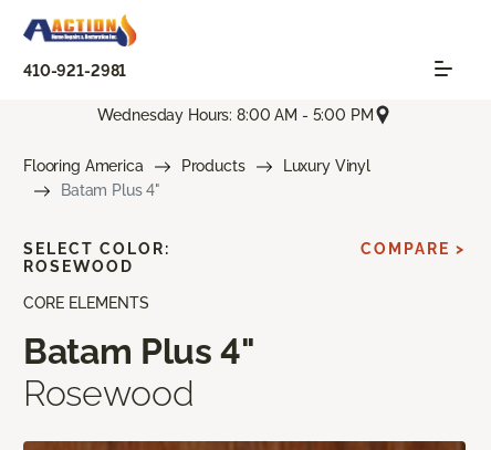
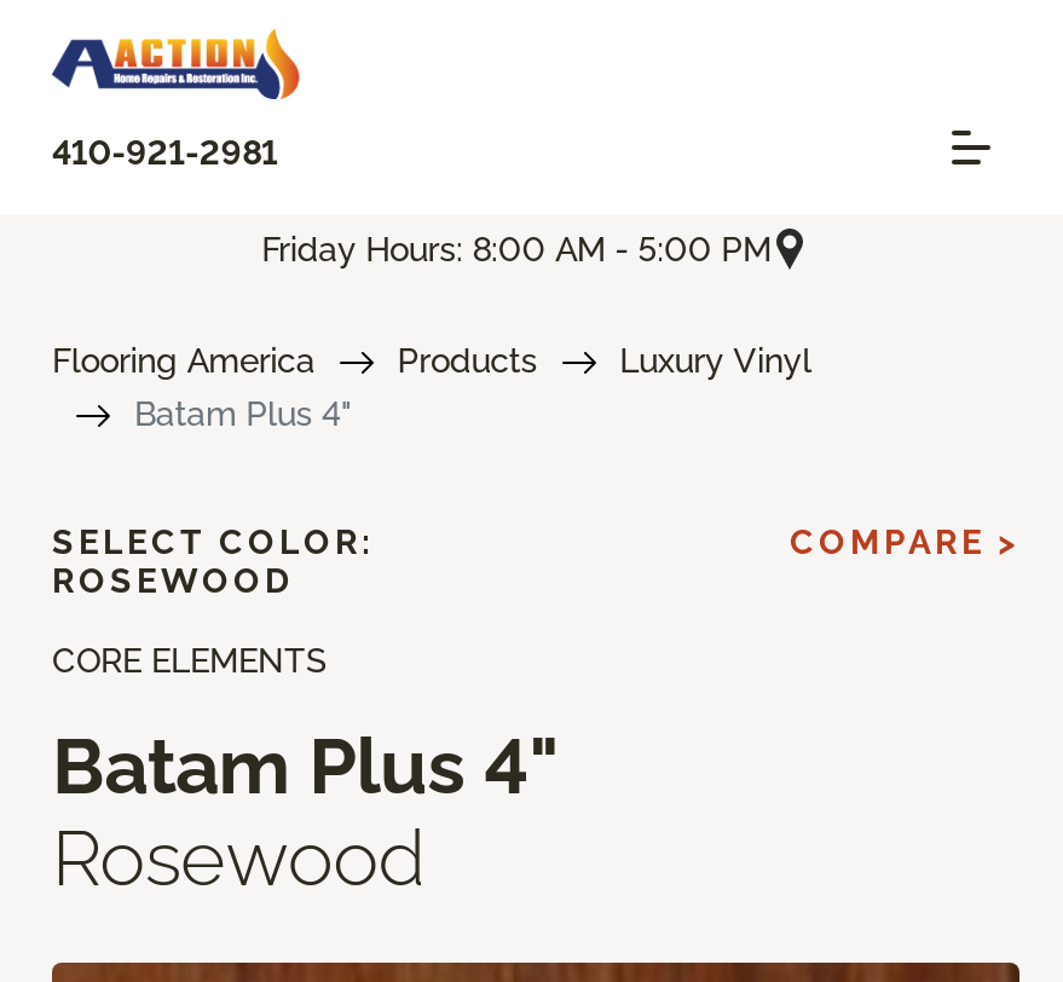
[98,106,373,124] Wednesday Hours: 8:00 AM - 5:00 PM -> [262,229,771,268] Friday Hours: 8:00 AM - 5:00 PM

